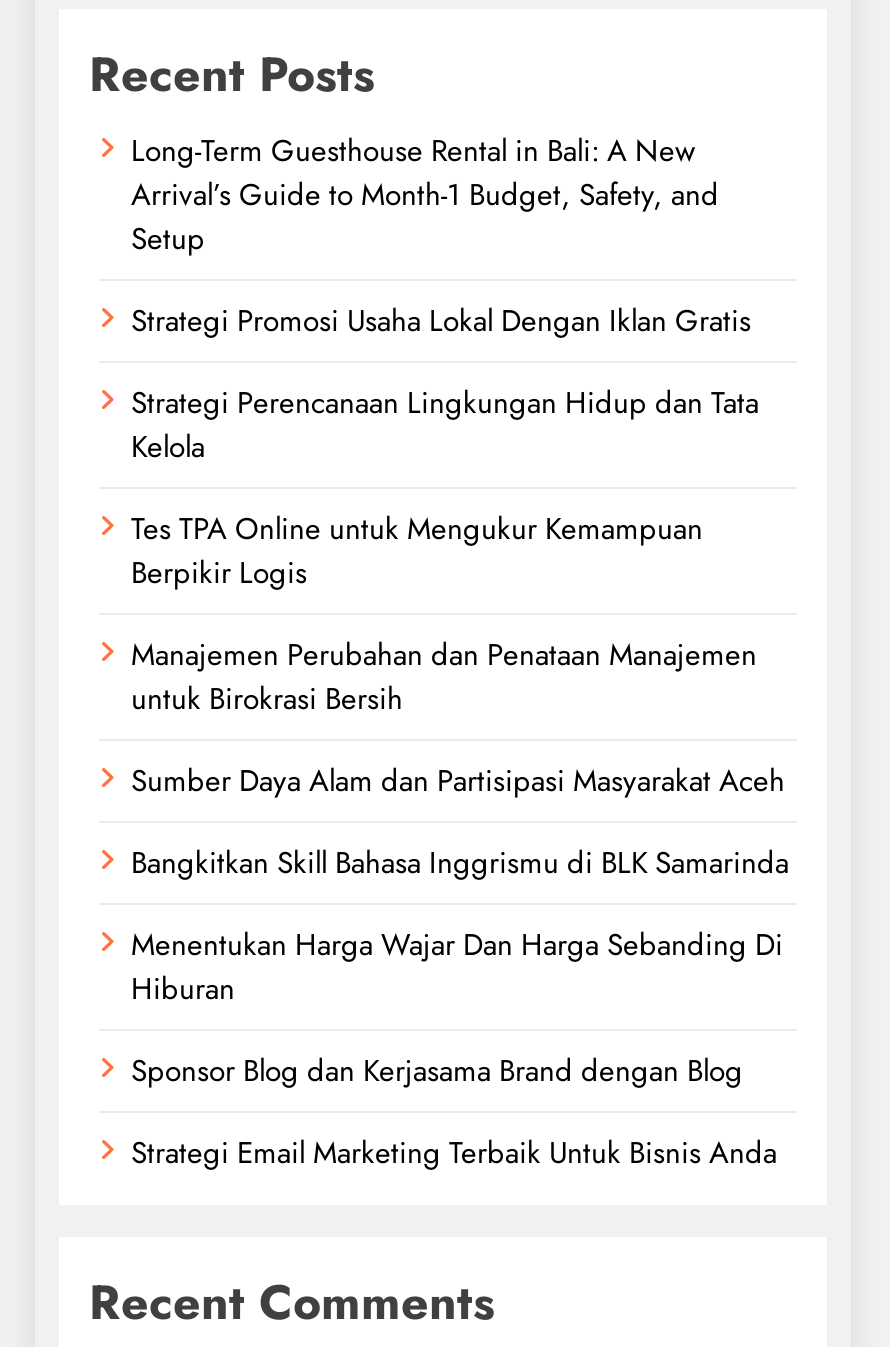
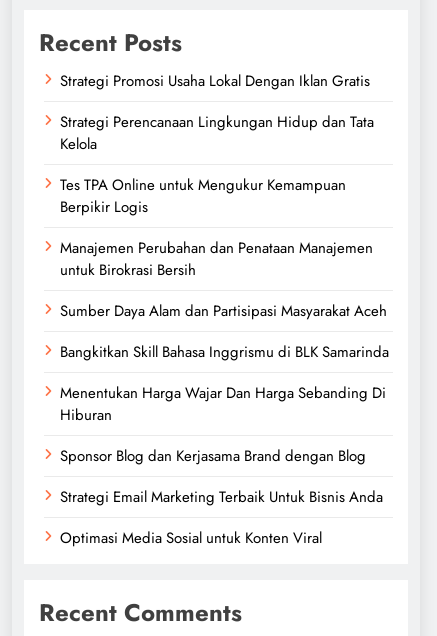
[131,129,719,261] Long-Term Guesthouse Rental in Bali: A New | Arrival’s Guide to Month-1 Budget, Safety, and | Setup -> none
moved [131,299,789,1175] -> [60,70,389,508]: Strategi Promosi Usaha Lokal Dengan Iklan Gratis | Strategi Perencanaan Lingkungan Hidup dan Tata | Kelola | ... | Sponsor Blog dan Kerjasama Brand dengan Blog | Strategi Email Marketing Terbaik Untuk Bisnis Anda
none -> [60,527,322,549] Optimasi Media Sosial untuk Konten Viral

